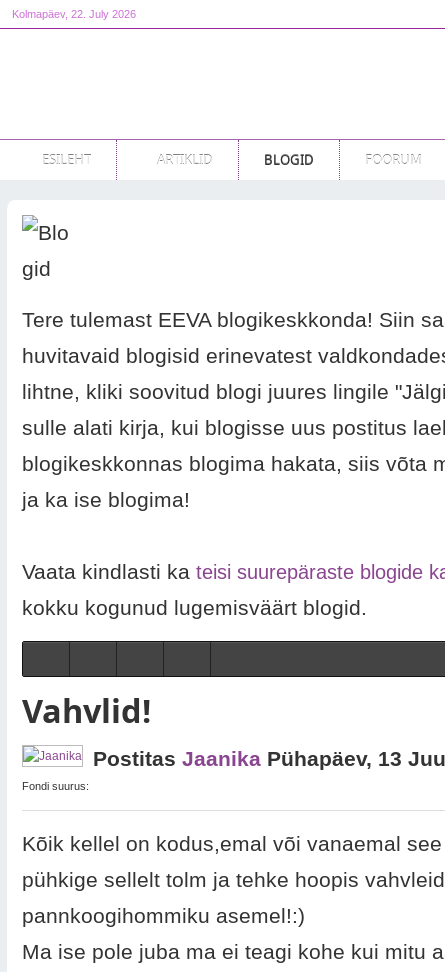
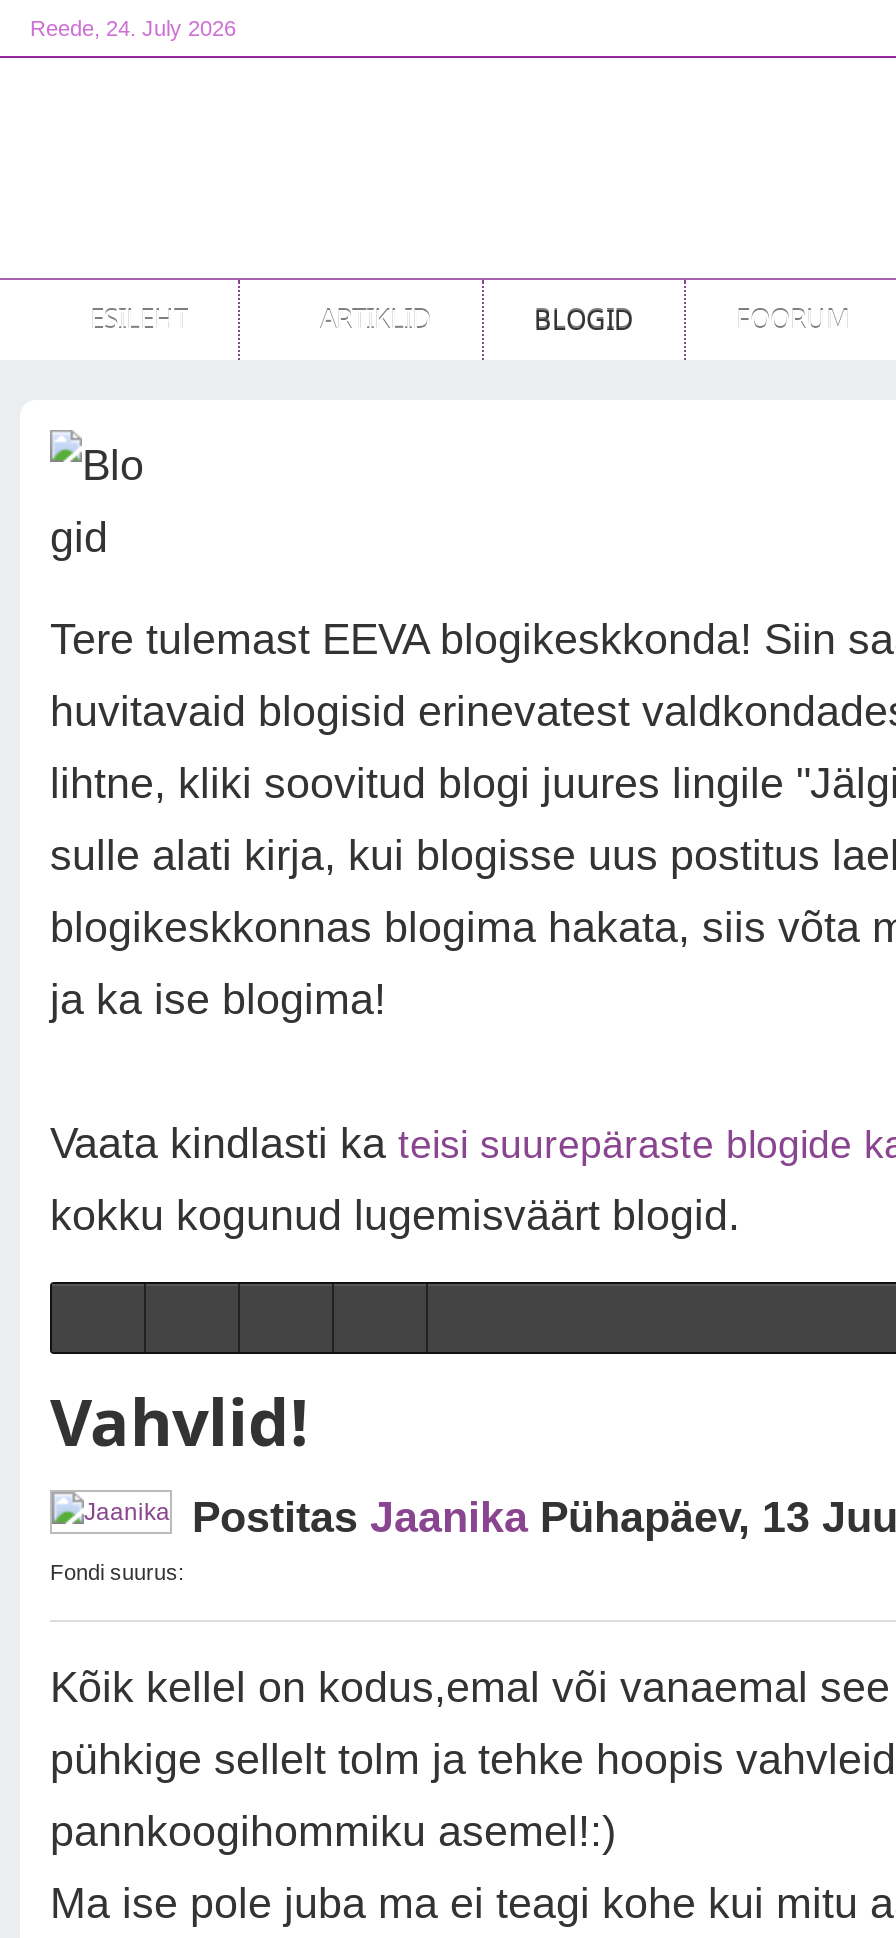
[12,8,136,20] Kolmapäev, 22. July 2026 -> [30,16,236,40] Reede, 24. July 2026

